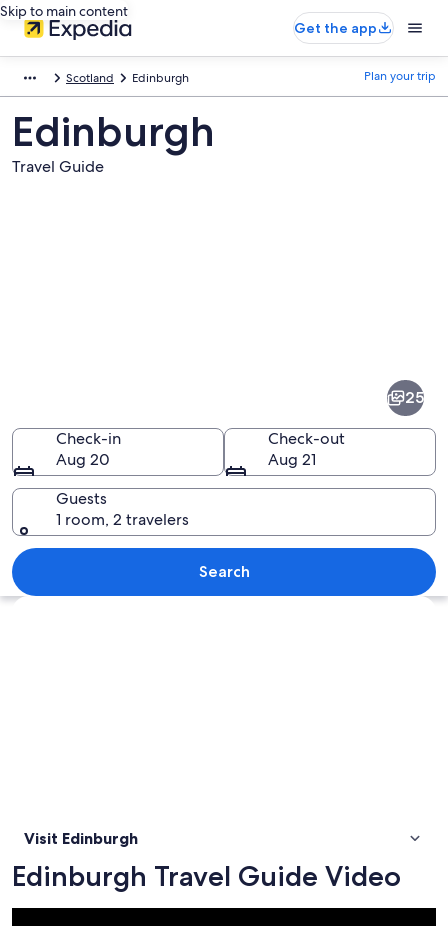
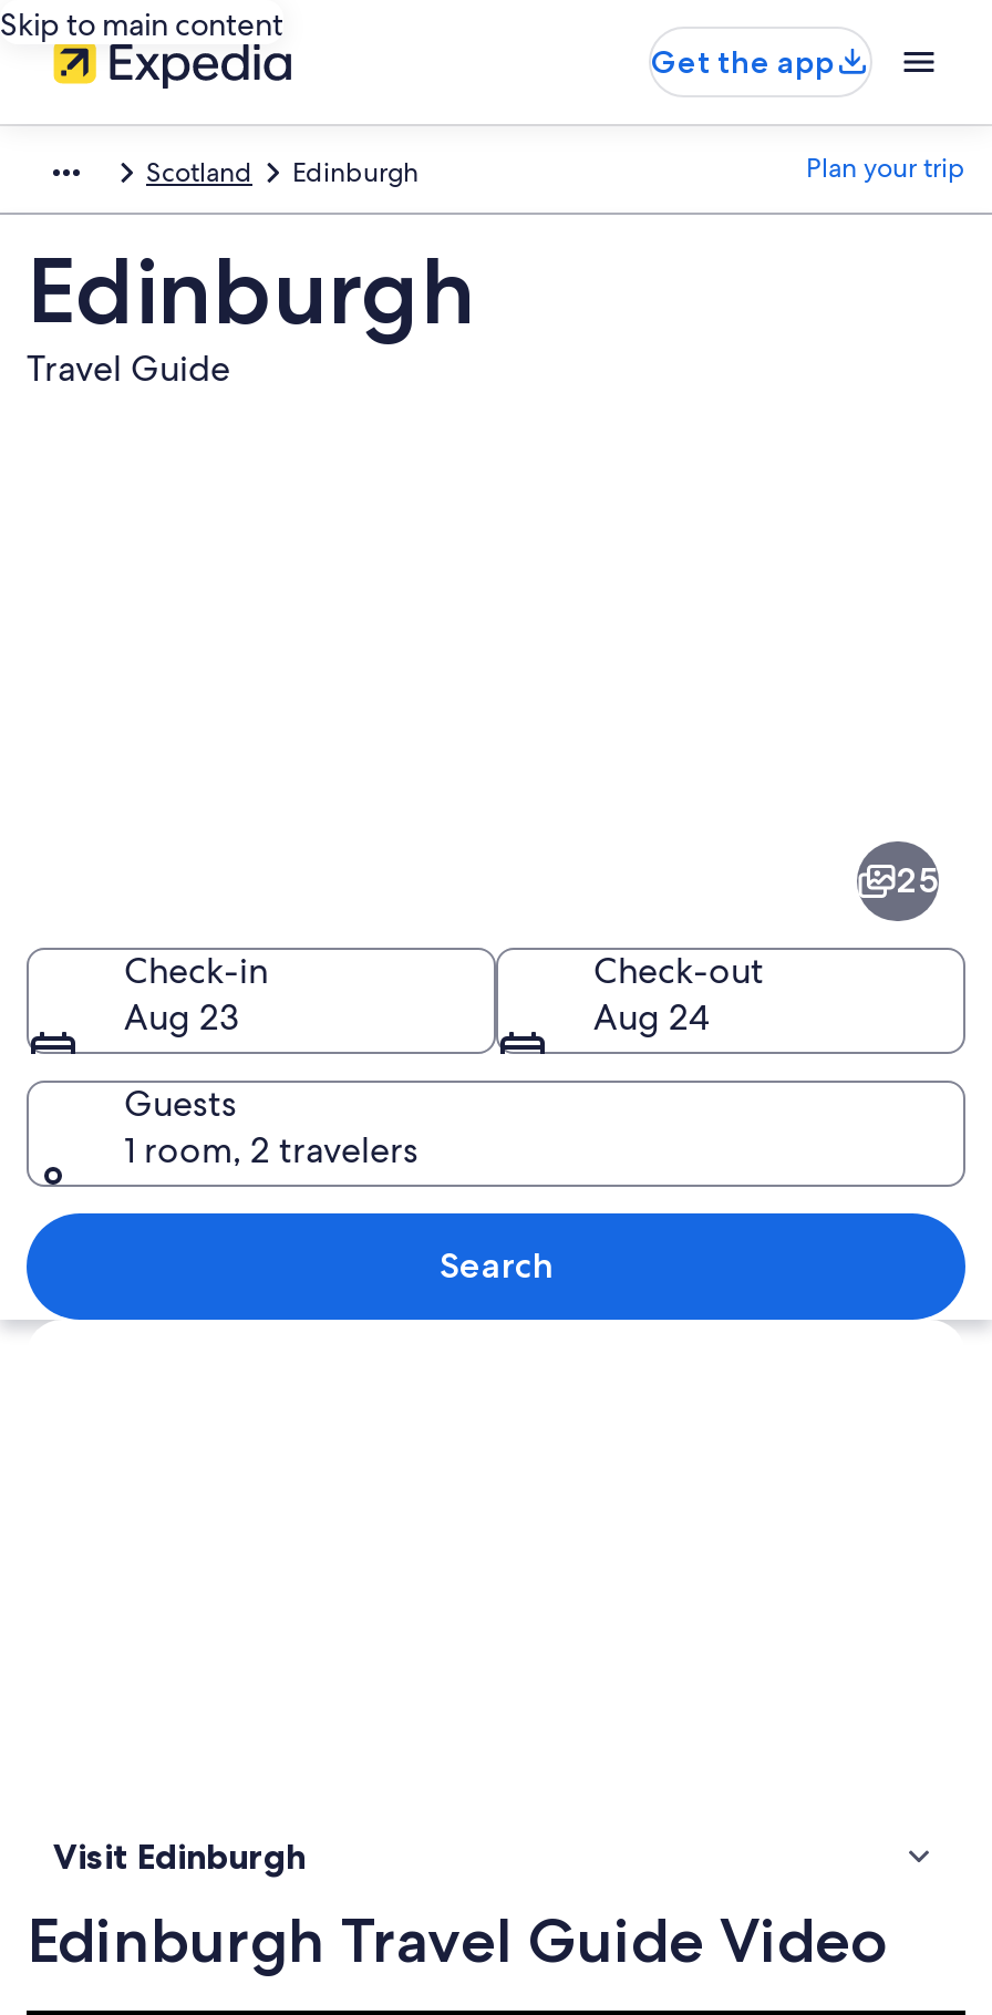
[56,448,110,469] Aug 20 -> [124,993,239,1040] Aug 23
[268,448,316,469] Aug 21 -> [593,993,709,1040] Aug 24

